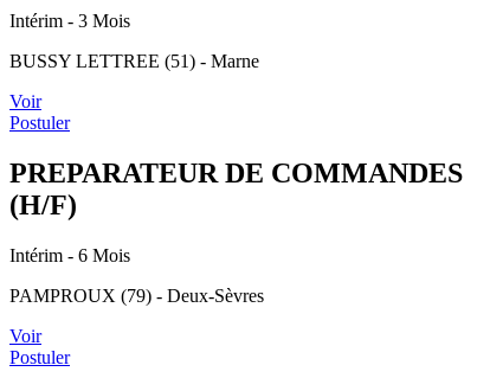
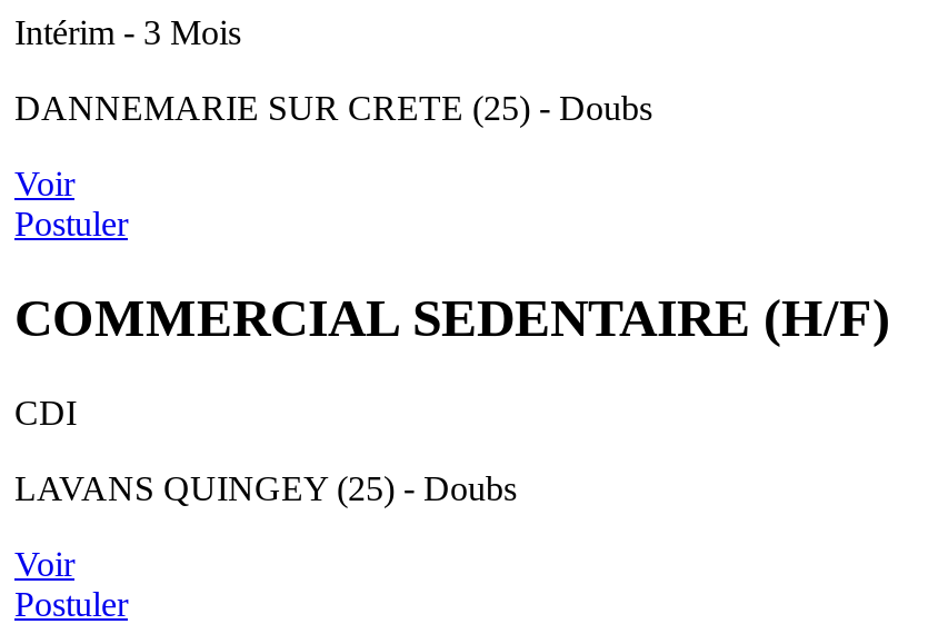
[9,51,259,71] BUSSY LETTREE (51) - Marne -> [14,89,652,127] DANNEMARIE SUR CRETE (25) - Doubs
[9,157,463,220] PREPARATEUR DE COMMANDES | (H/F) -> [14,289,890,347] COMMERCIAL SEDENTAIRE (H/F)
[9,245,130,265] Intérim - 6 Mois -> [14,394,77,432] CDI
[9,285,264,305] PAMPROUX (79) - Deux-Sèvres -> [14,469,517,507] LAVANS QUINGEY (25) - Doubs

